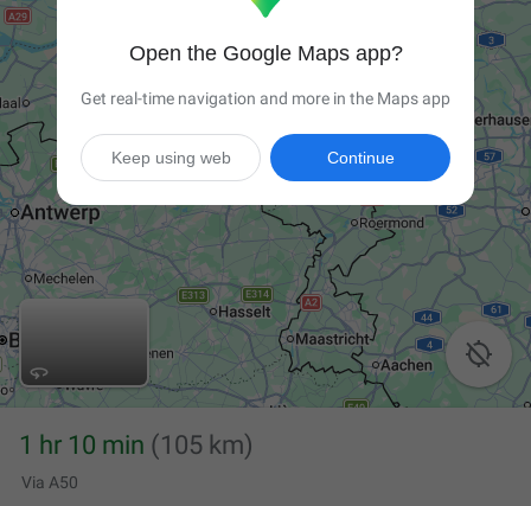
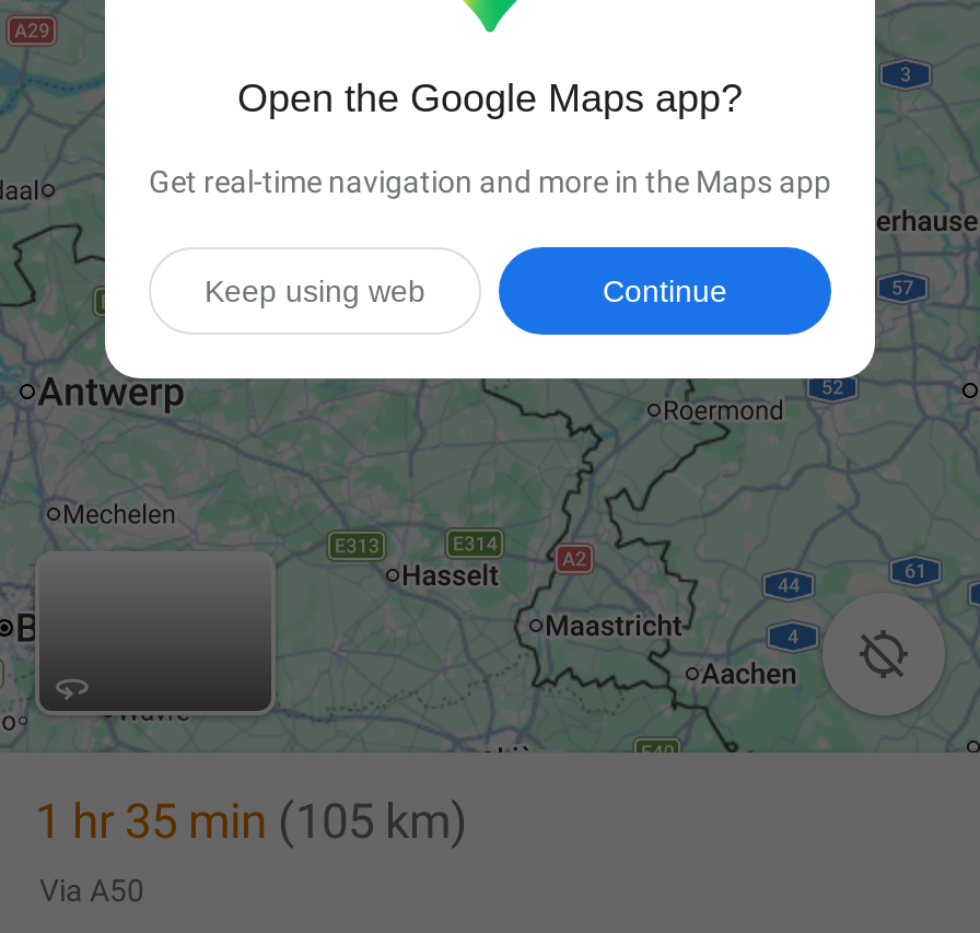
[19,430,254,460] 1 hr 10 min (105 km) -> [35,794,468,849] 1 hr 35 min (105 km)

